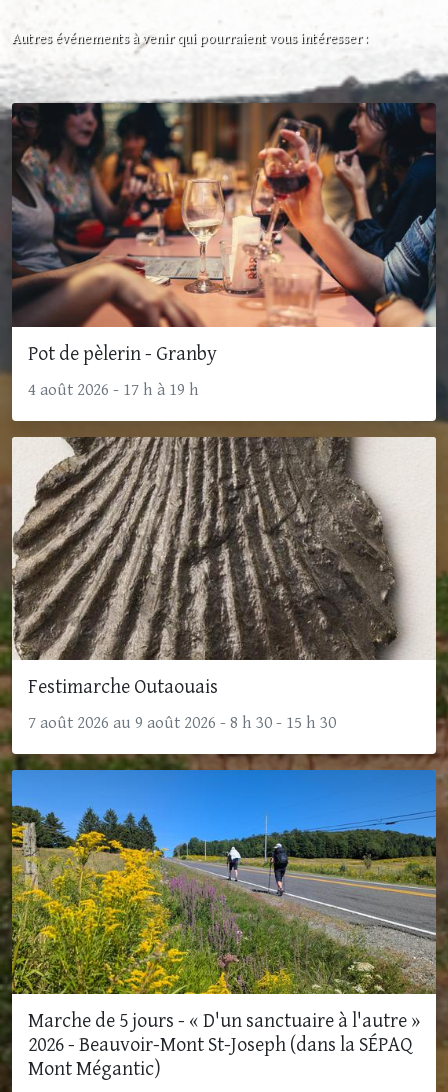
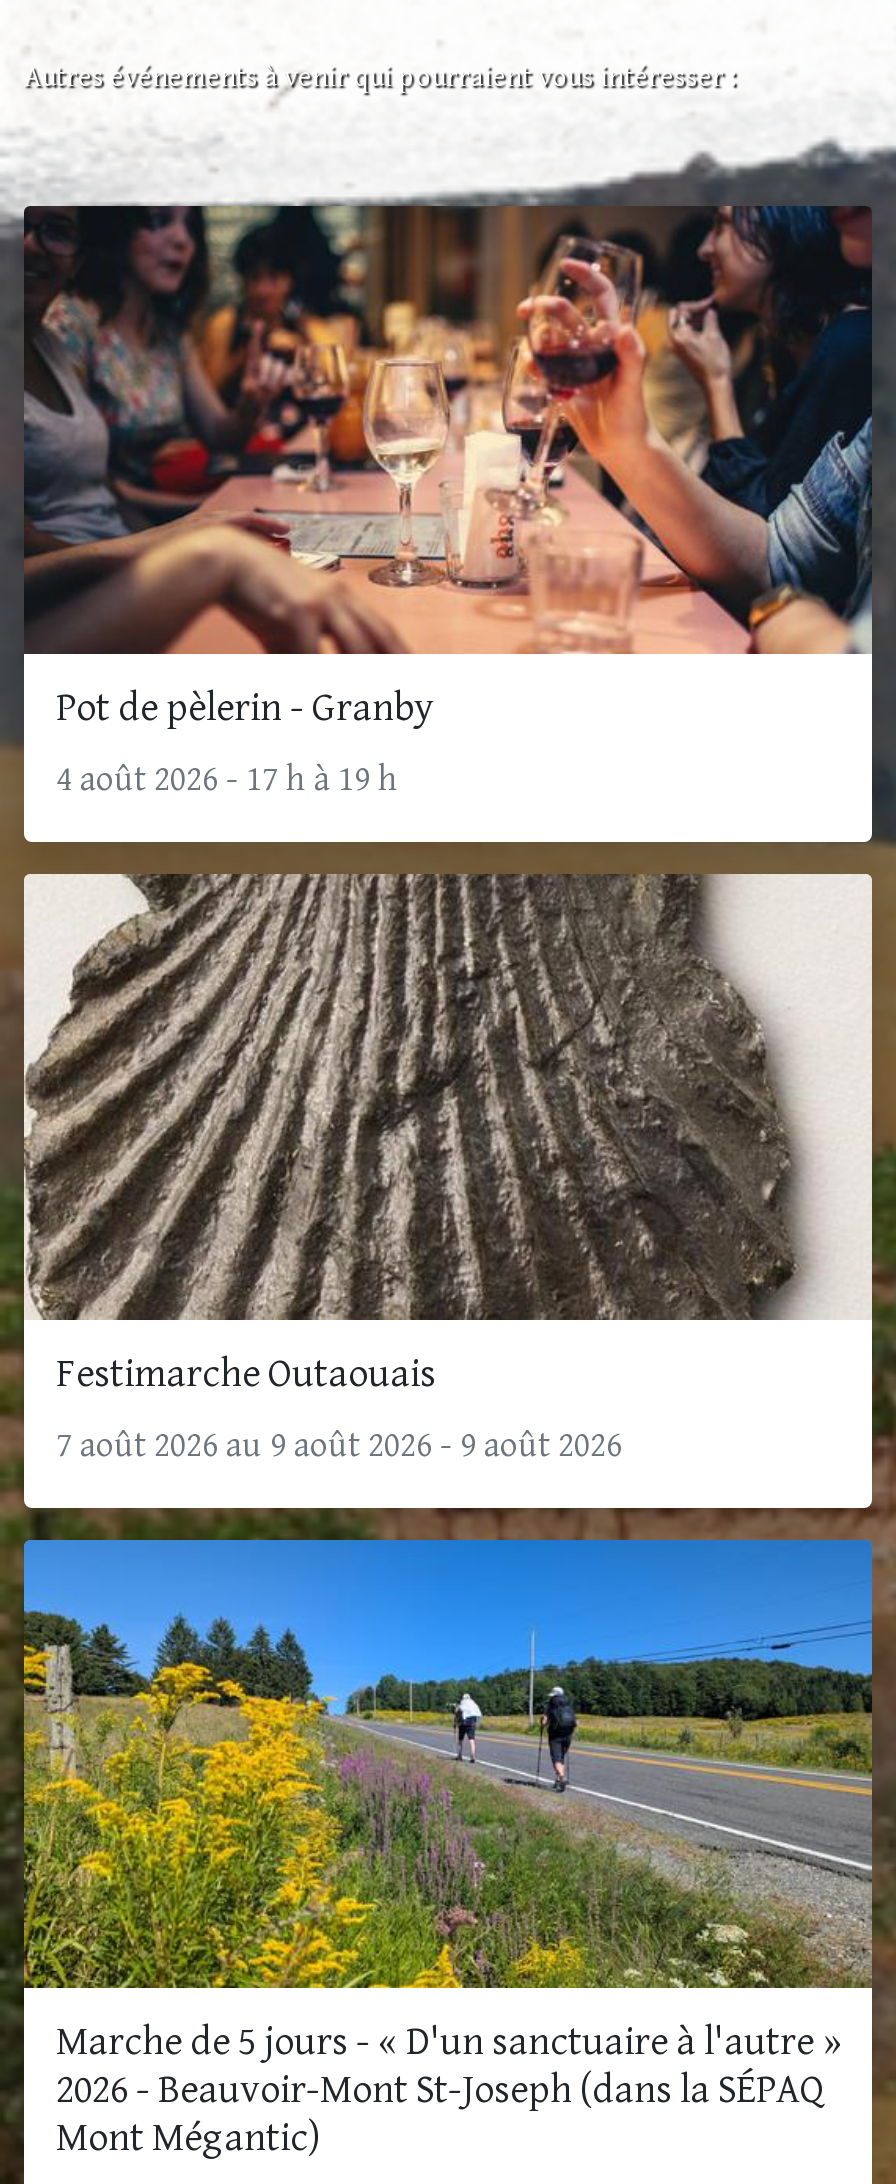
[28,713,336,733] 7 août 2026 au 9 août 2026 - 8 h 30 - 15 h 30 -> [56,1427,622,1467] 7 août 2026 au 9 août 2026 - 9 août 2026

